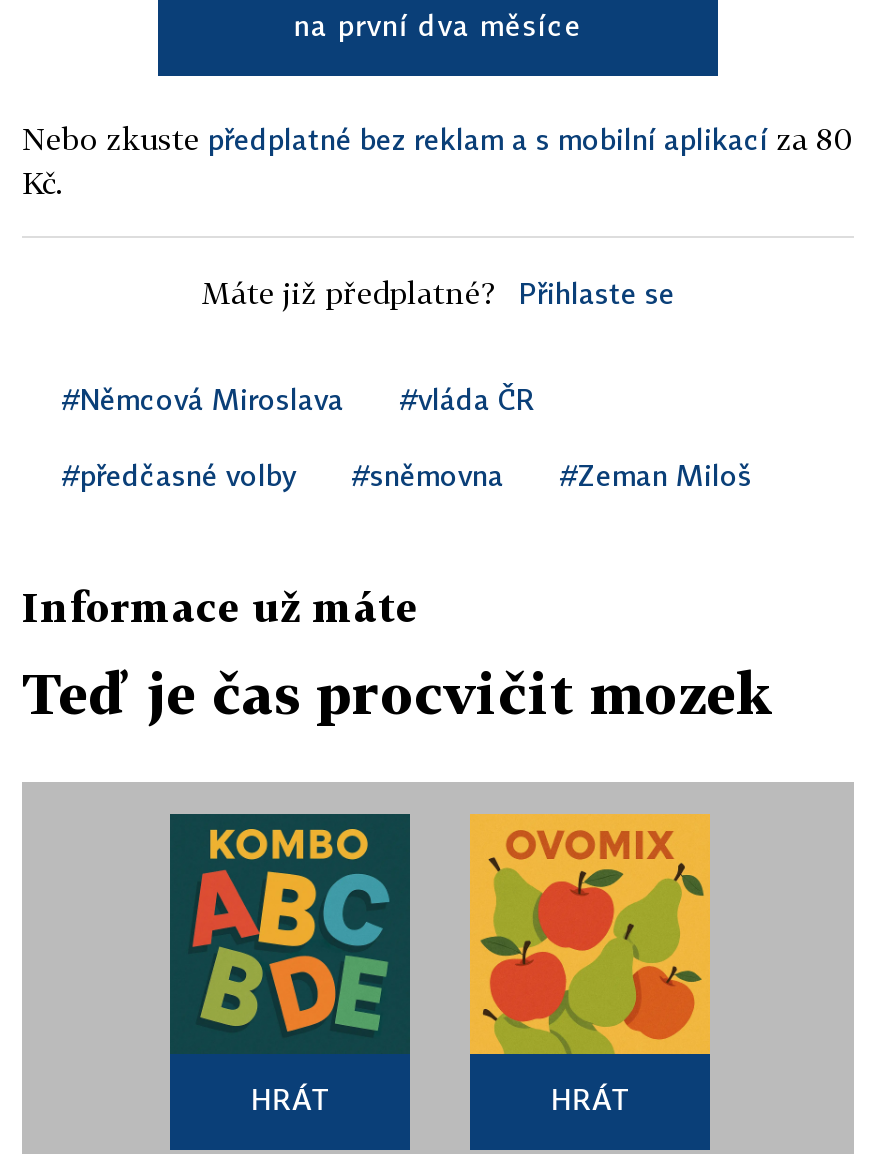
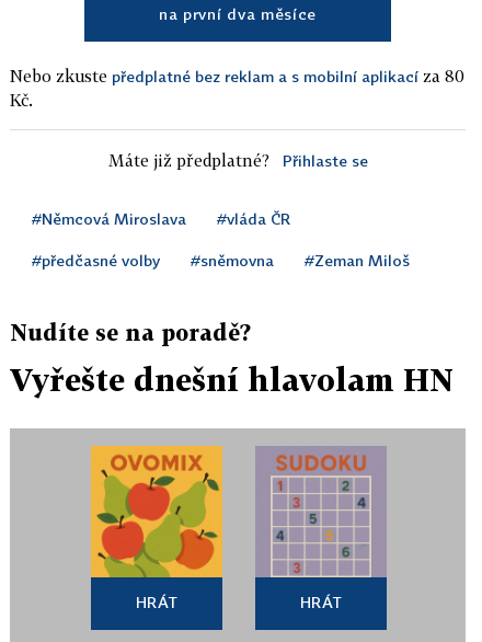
[22,582,418,630] Informace už máte -> [10,319,251,345] Nudíte se na poradě?
[22,660,774,726] Teď je čas procvičit mozek -> [10,362,454,398] Vyřešte dnešní hlavolam HN
[168,812,412,1054] [image] -> [90,445,223,578] [image]
[468,812,712,1056] [image] -> [255,446,387,578] [image]

